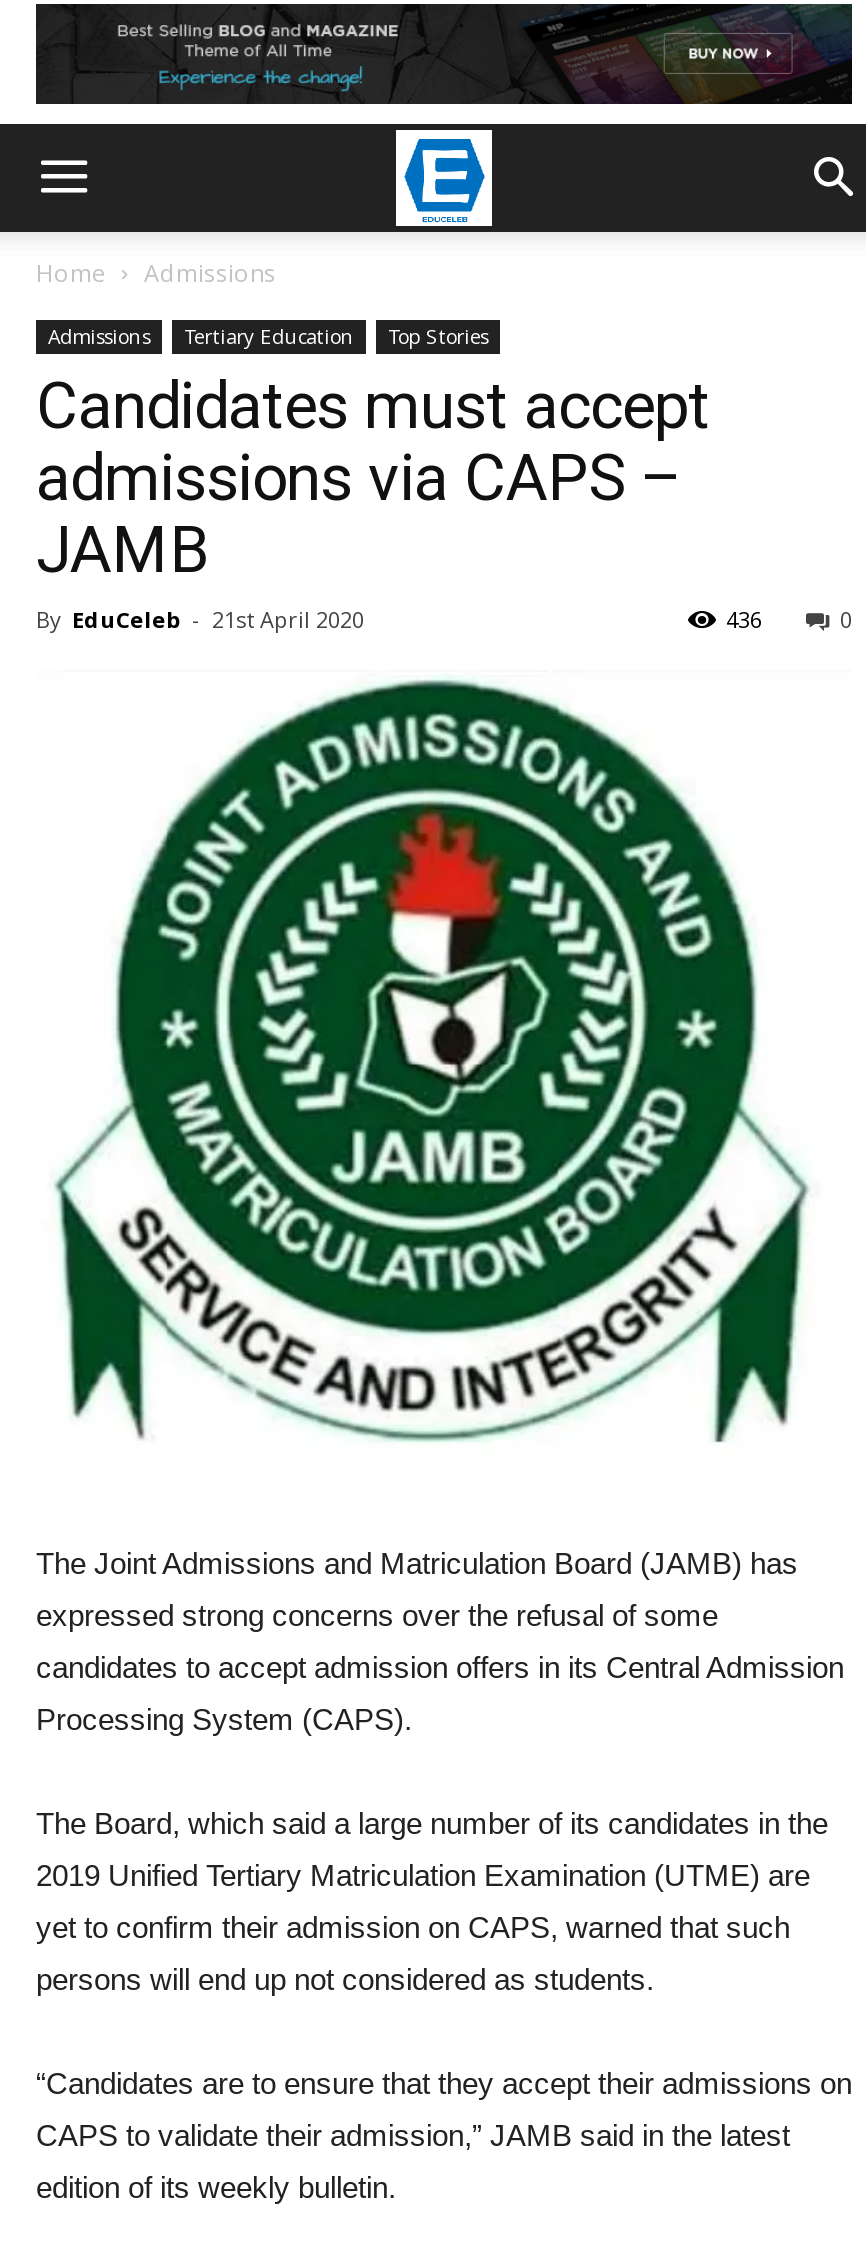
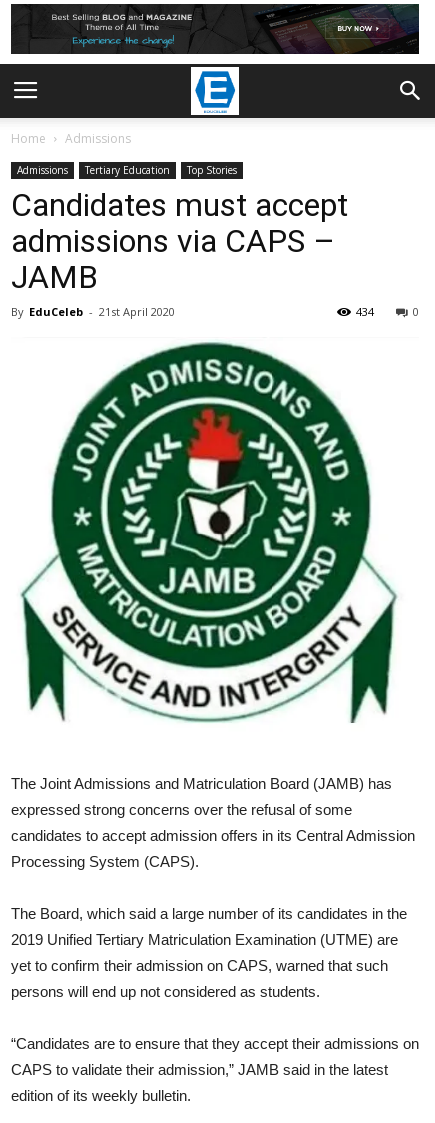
[726,604,762,634] 436 -> [356,304,374,319] 434

